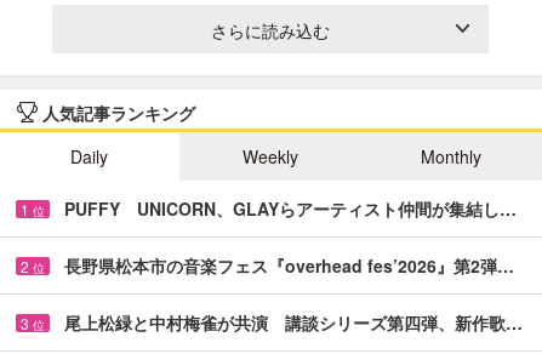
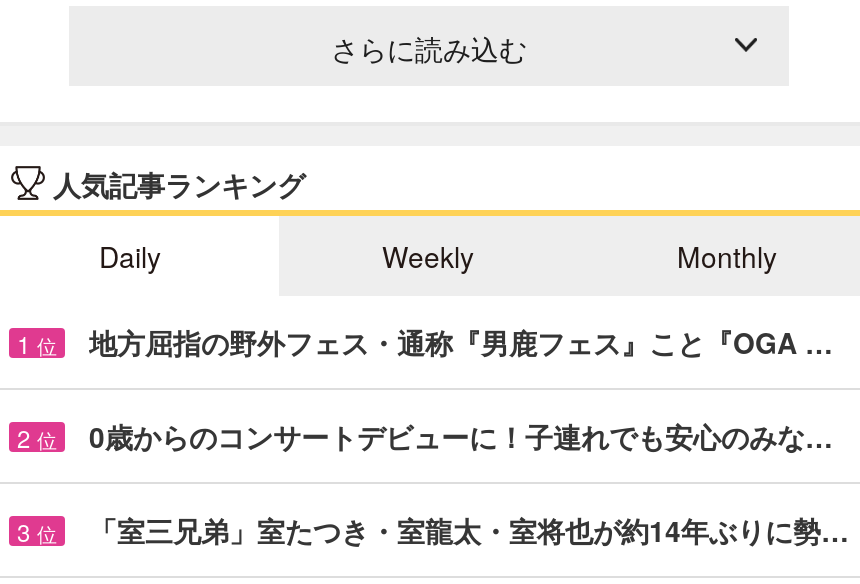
[64,196,517,220] PUFFY UNICORN、GLAYらアーティスト仲間が集結し… -> [89,322,833,362] 地方屈指の野外フェス・通称『男鹿フェス』こと『OGA …
[64,253,514,277] 長野県松本市の音楽フェス『overhead fes’2026』第2弾… -> [89,416,833,456] 0歳からのコンサートデビューに！子連れでも安心のみな…
[64,310,523,334] 尾上松緑と中村梅雀が共演 講談シリーズ第四弾、新作歌… -> [89,510,849,550] 「室三兄弟」室たつき・室龍太・室将也が約14年ぶりに勢…

